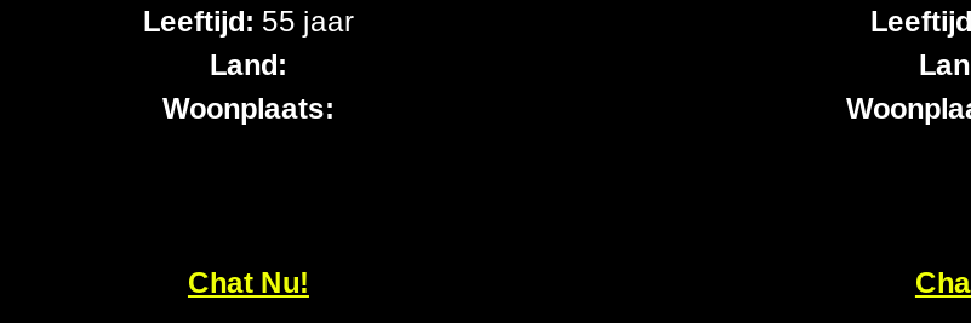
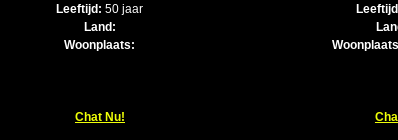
[143,5,354,39] Leeftijd: 55 jaar -> [56,2,143,16] Leeftijd: 50 jaar

